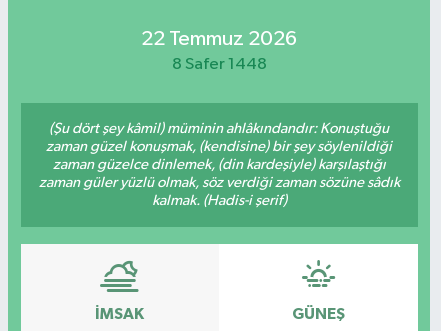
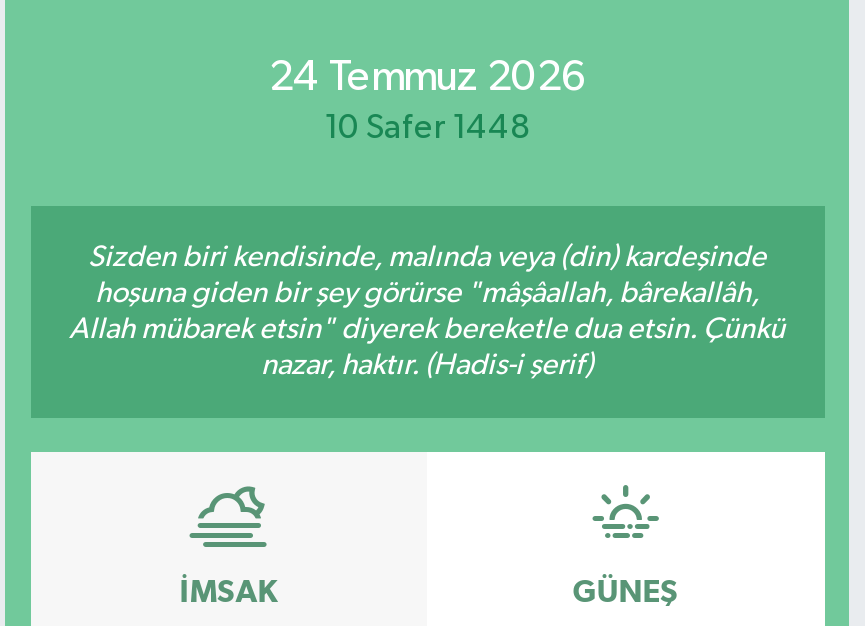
[141,28,297,73] 22 Temmuz 2026 | 8 Safer 1448 -> [269,56,585,146] 24 Temmuz 2026 | 10 Safer 1448
[38,120,399,207] (Şu dört şey kâmil) müminin ahlâkındandır: Konuştuğu | zaman güzel konuşmak, (kendisine) bir şey söylenildiği | zaman güzelce dinlemek, (din kardeşiyle) karşılaştığı | zaman güler yüzlü olmak, söz verdiği zaman sözüne sâdık | kalmak. (Hadis-i şerif) -> [69,241,785,379] Sizden biri kendisinde, malında veya (din) kardeşinde | hoşuna giden bir şey görürse "mâşâallah, bârekallâh, | Allah mübarek etsin" diyerek bereketle dua etsin. Çünkü | nazar, haktır. (Hadis-i şerif)

